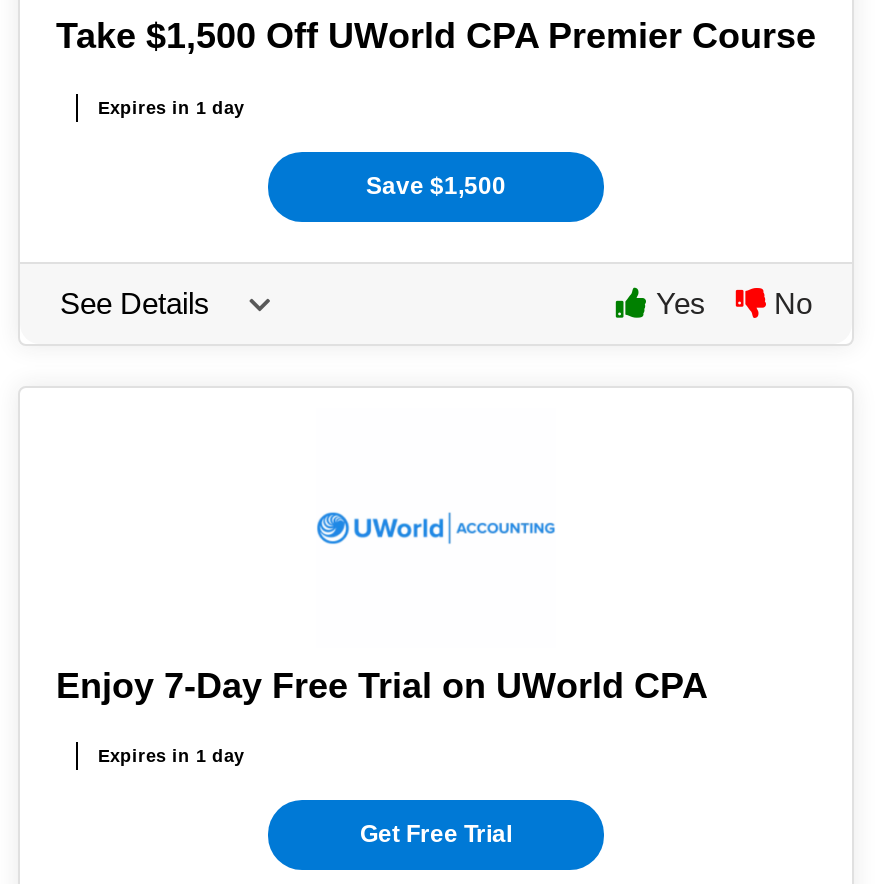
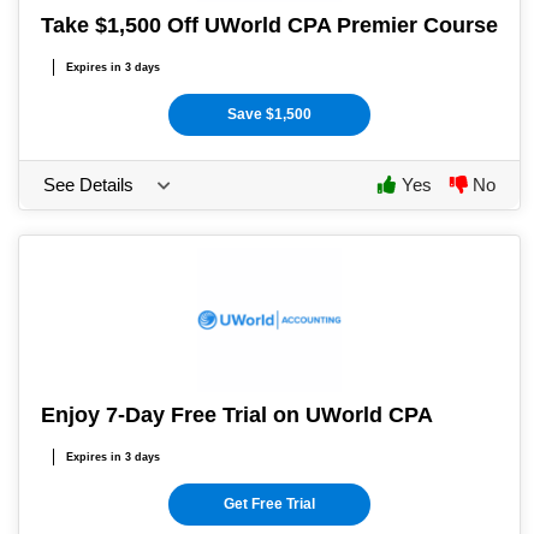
[98,97,244,117] Expires in 1 day -> [66,61,160,73] Expires in 3 days
[98,746,244,766] Expires in 1 day -> [66,451,160,464] Expires in 3 days

